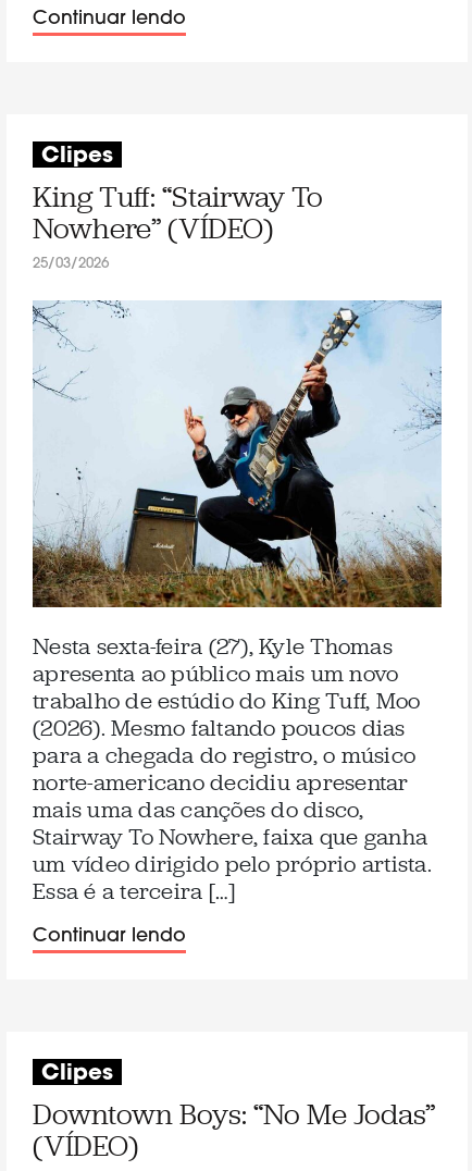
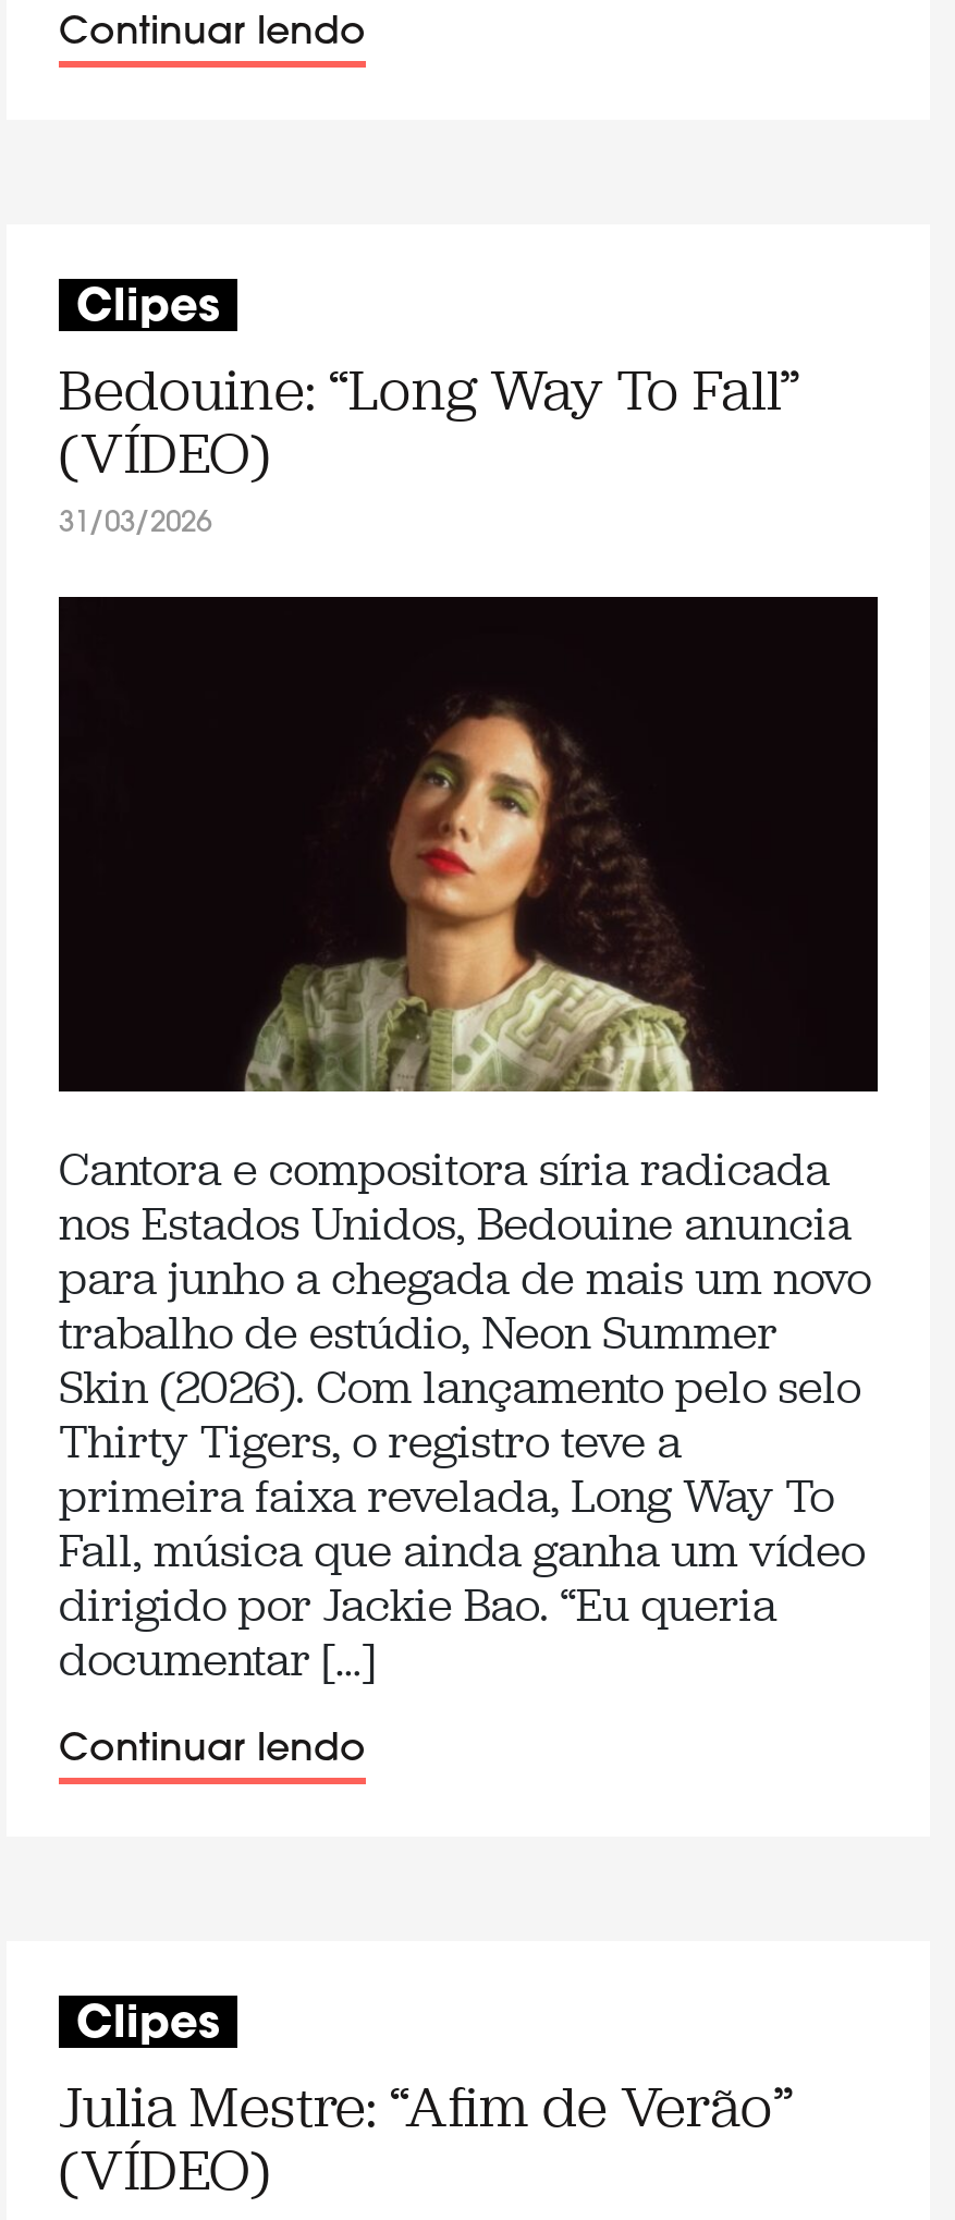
[33,178,323,270] King Tuff: “Stairway To | Nowhere” (VÍDEO) | 25/03/2026 -> [59,353,799,538] Bedouine: “Long Way To Fall” | (VÍDEO) | 31/03/2026
[33,300,443,906] [image] | Nesta sexta-feira (27), Kyle Thomas | apresenta ao público mais um novo | trabalho de estúdio do King Tuff, Moo | (2026). Mesmo faltando poucos dias | para a chegada do registro, o músico | norte-americano decidiu apresentar | mais uma das canções do disco, | Stairway To Nowhere, faixa que ganha | um vídeo dirigido pelo próprio artista. | Essa é a terceira […] -> [57,594,880,1691] [image] | Cantora e compositora síria radicada | nos Estados Unidos, Bedouine anuncia | para junho a chegada de mais um novo | trabalho de estúdio, Neon Summer | Skin (2026). Com lançamento pelo selo | Thirty Tigers, o registro teve a | primeira faixa revelada, Long Way To | Fall, música que ainda ganha um vídeo | dirigido por Jackie Bao. “Eu queria | documentar […]
[33,1095,435,1132] Downtown Boys: “No Me Jodas” -> [59,2070,793,2144] Julia Mestre: “Afim de Verão”

